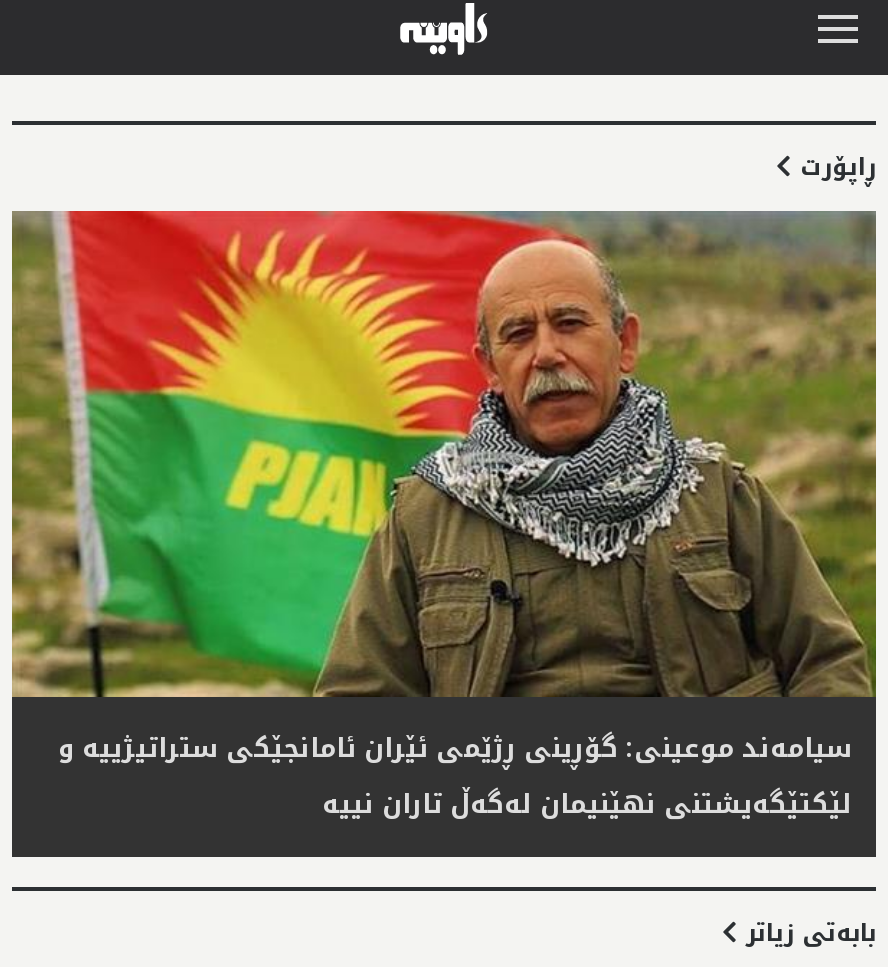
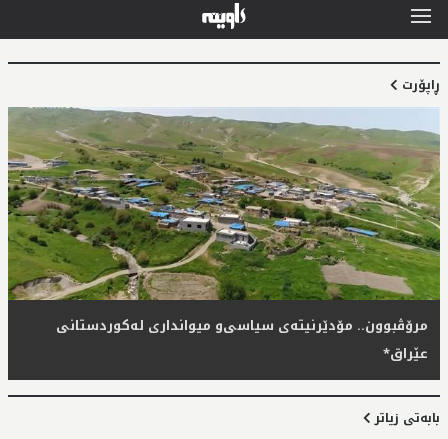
[10,209,878,830] [image] | سیامەند موعینی: گۆڕینی ڕژێمی ئێران ئامانجێکی ستراتیژییە و | لێکتێگەیشتنی نهێنیمان لەگەڵ تاران نییە -> [8,106,440,366] [image] | مرۆڤبوون.. مۆدێرنیتەی سیاسی‌و میوانداری لەکوردستانی | عێراق*

